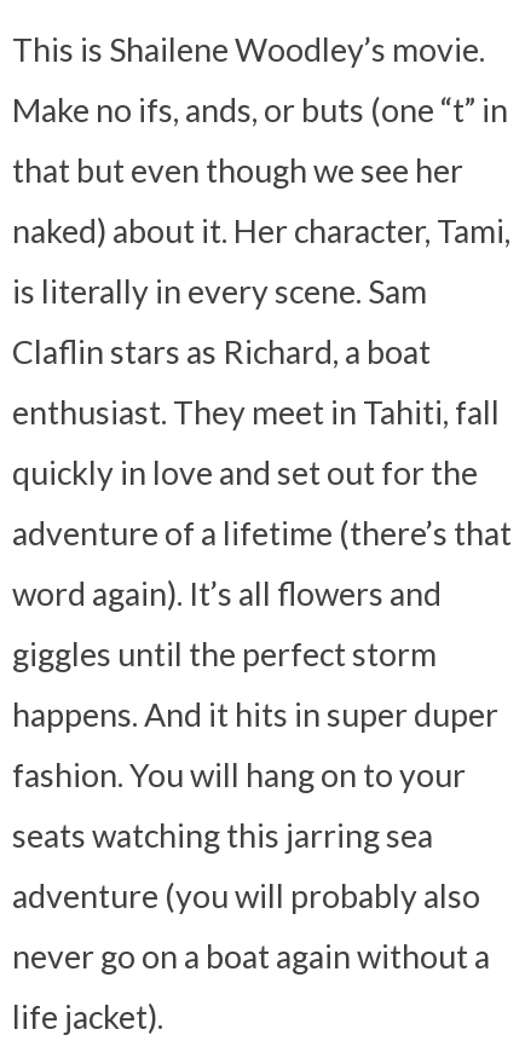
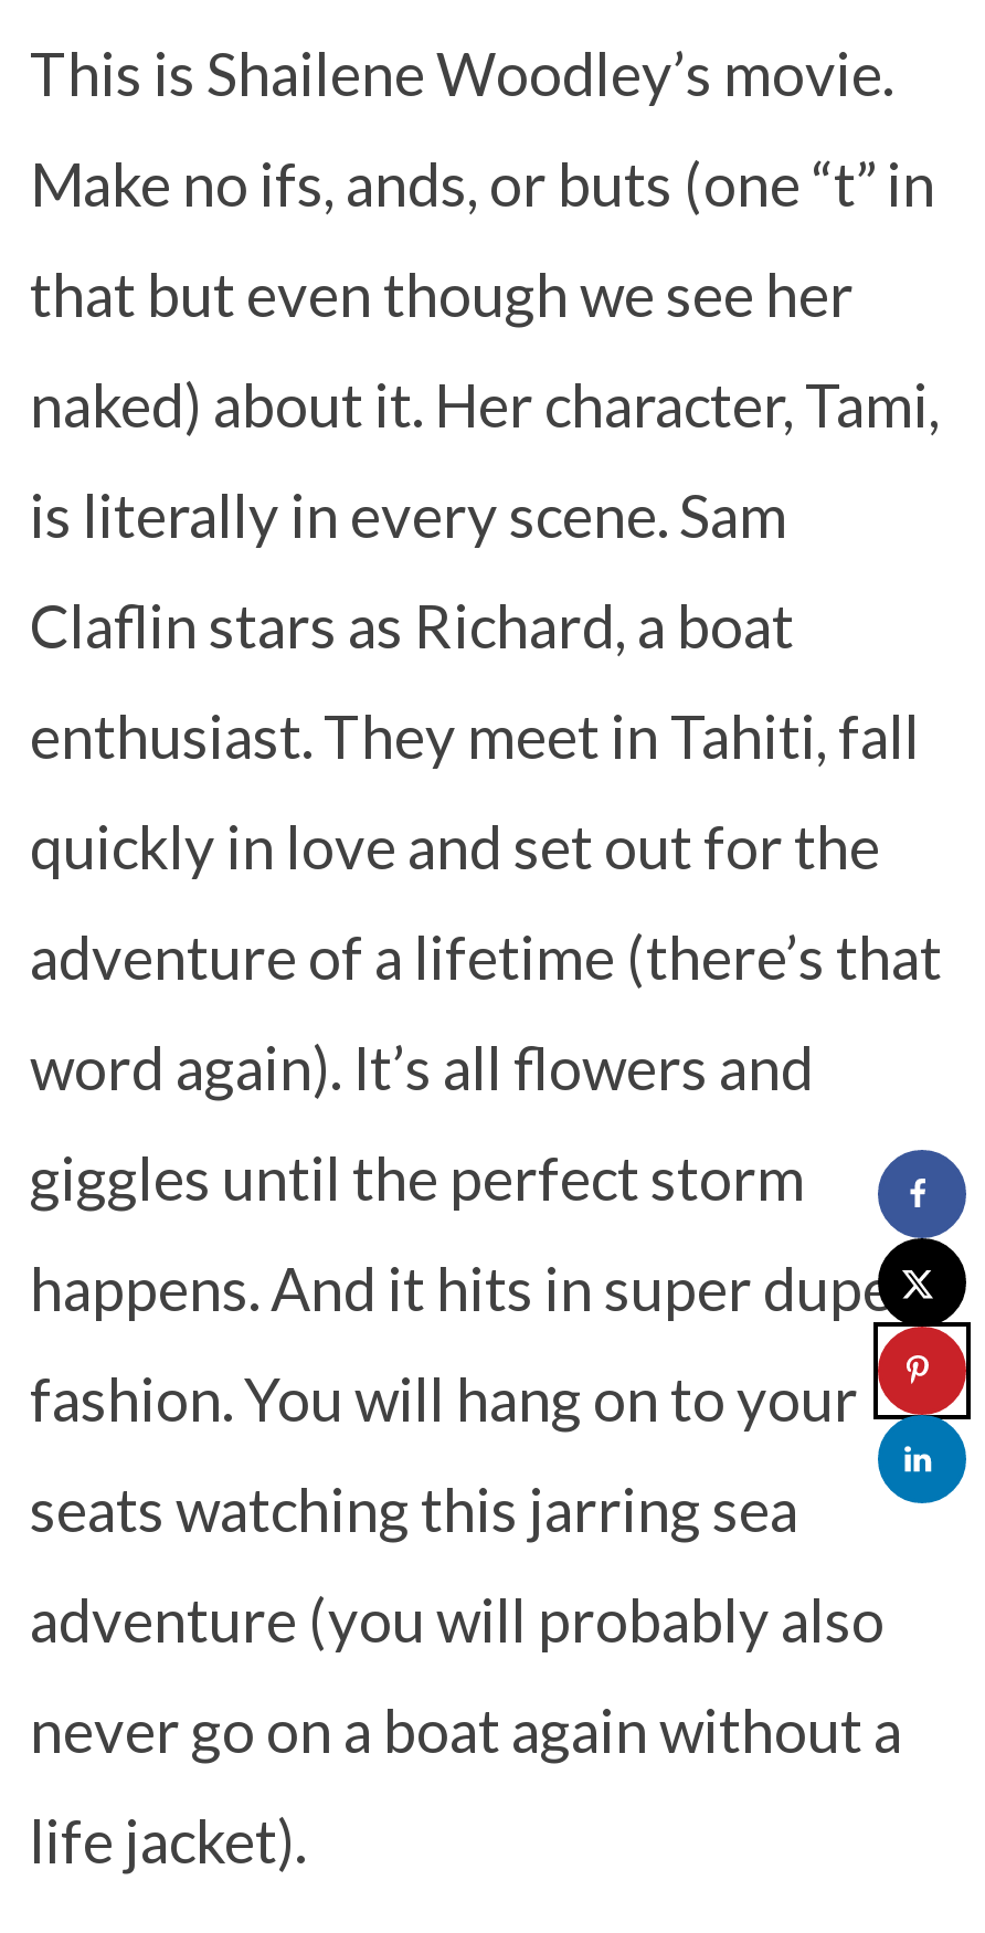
none -> [871,1148,973,1506] [image]

